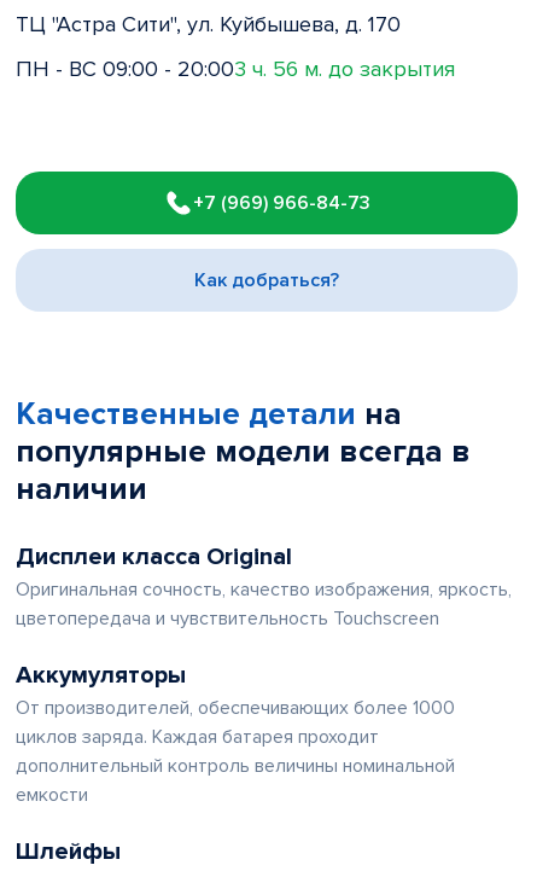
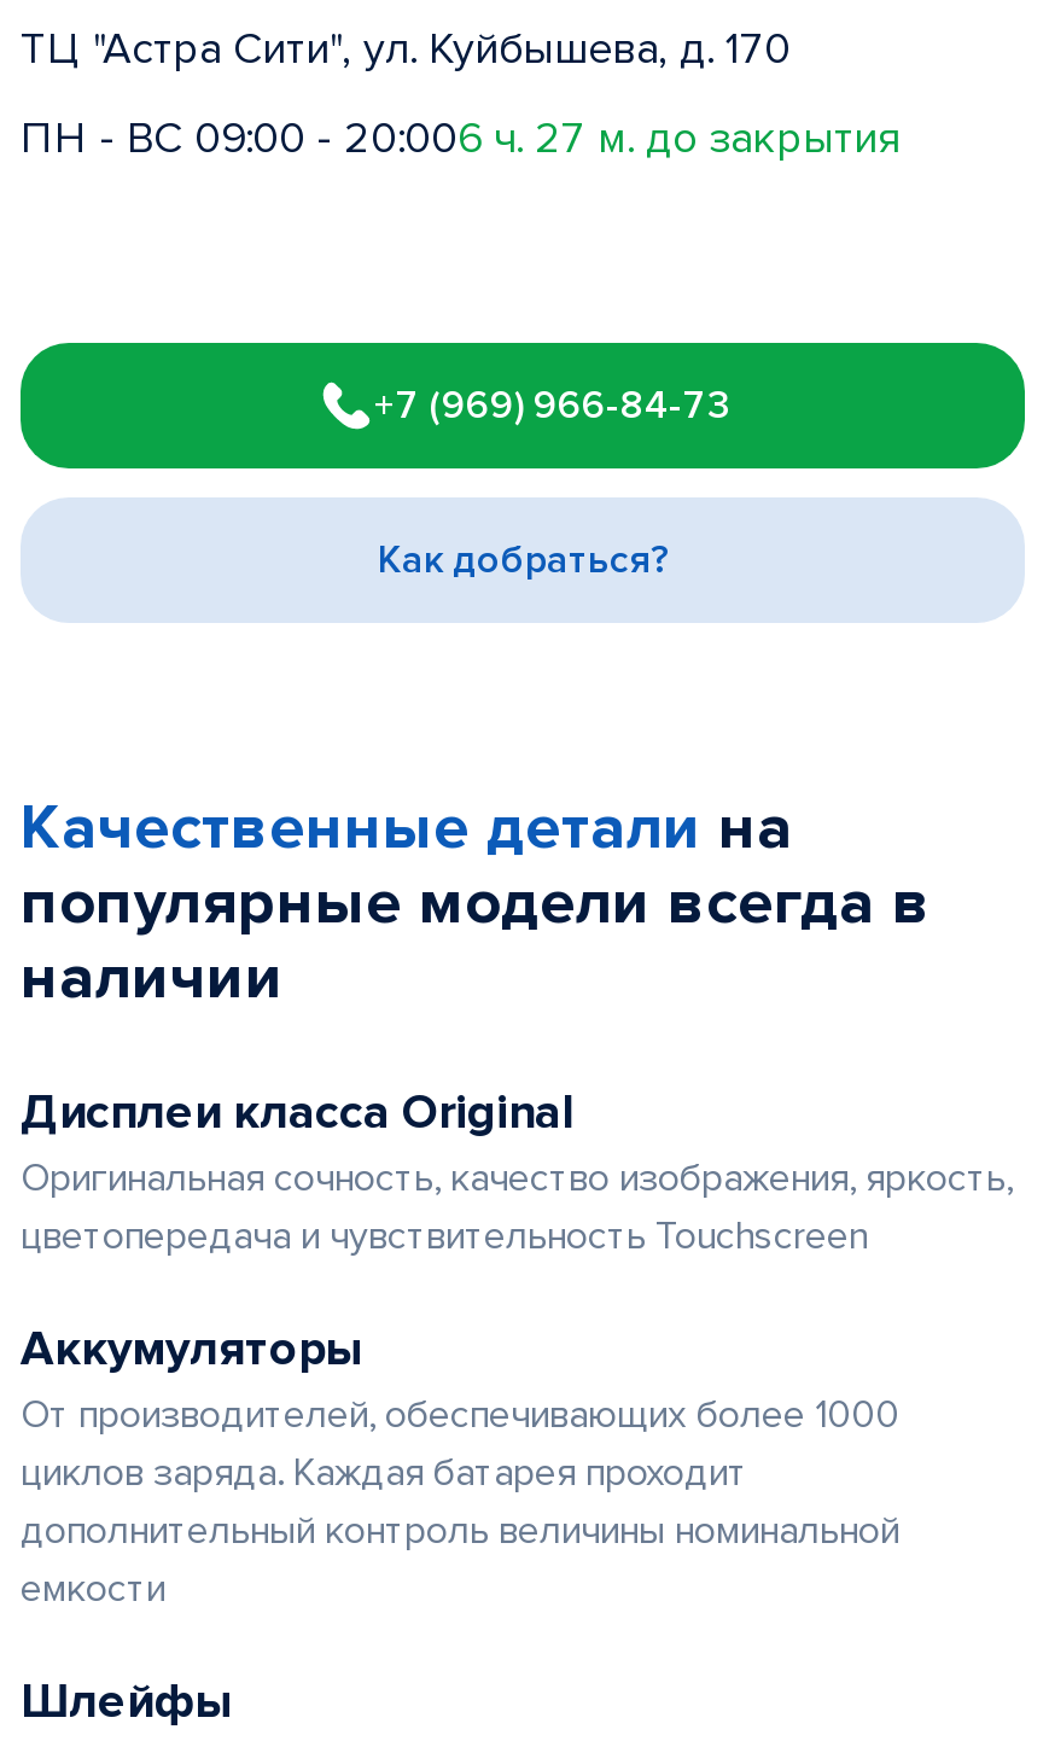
[16,56,455,82] ПН - ВС 09:00 - 20:003 ч. 56 м. до закрытия -> [21,111,899,164] ПН - ВС 09:00 - 20:006 ч. 27 м. до закрытия

